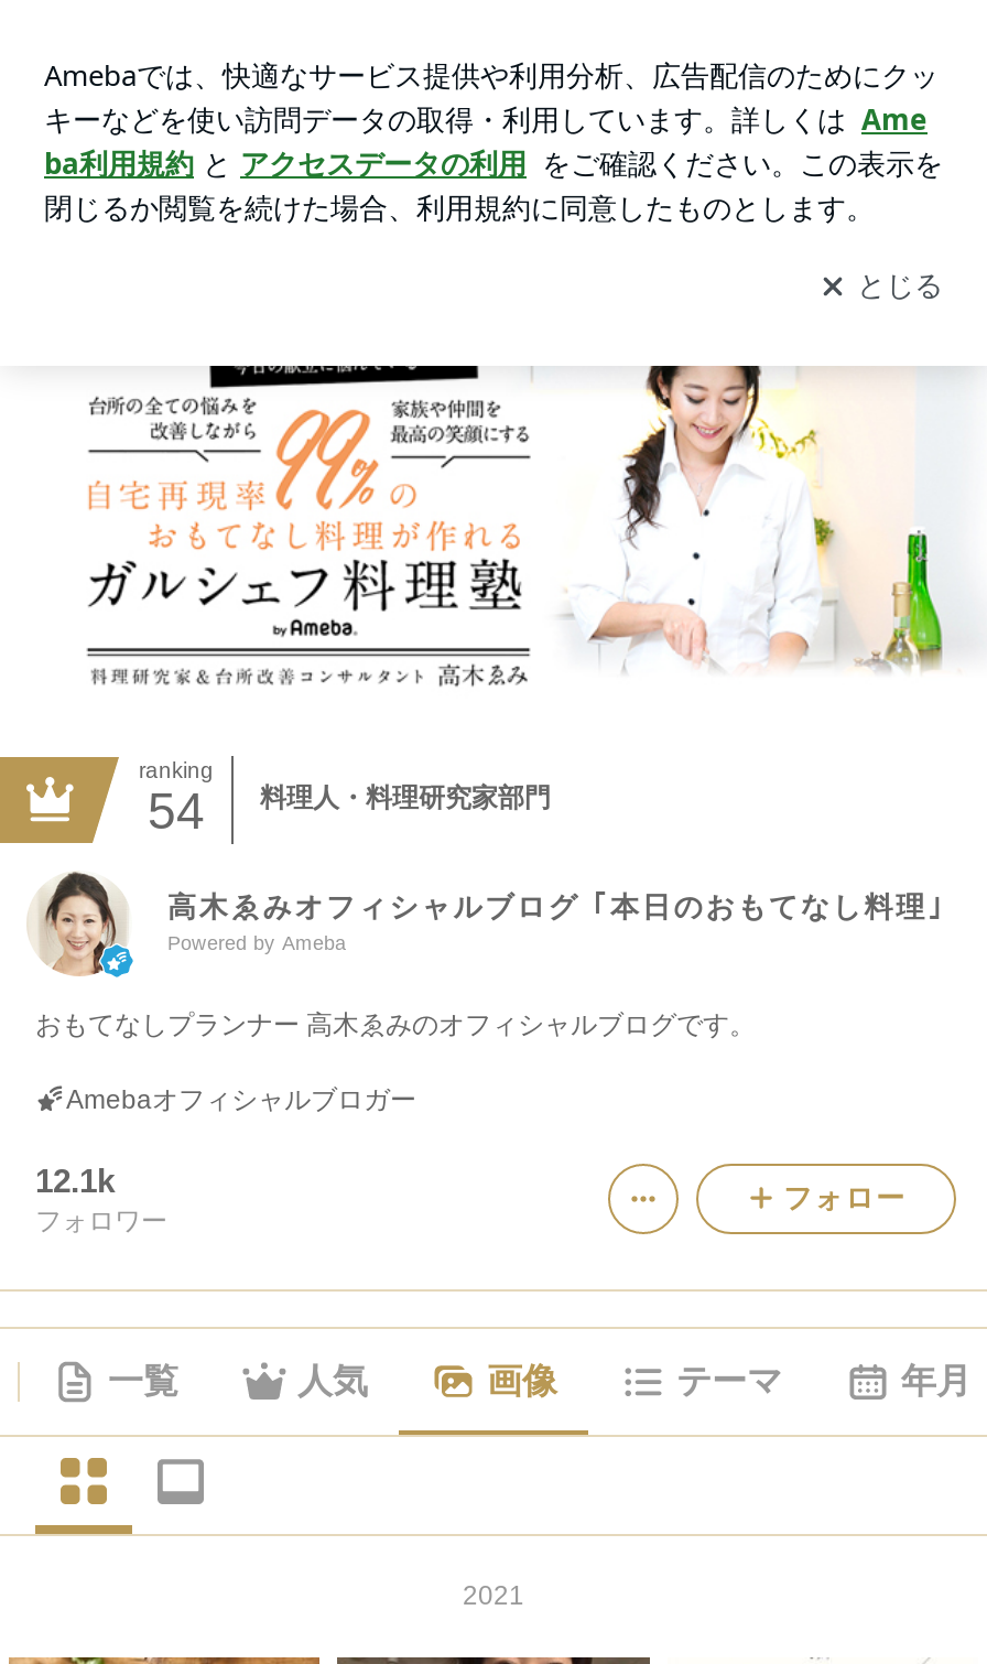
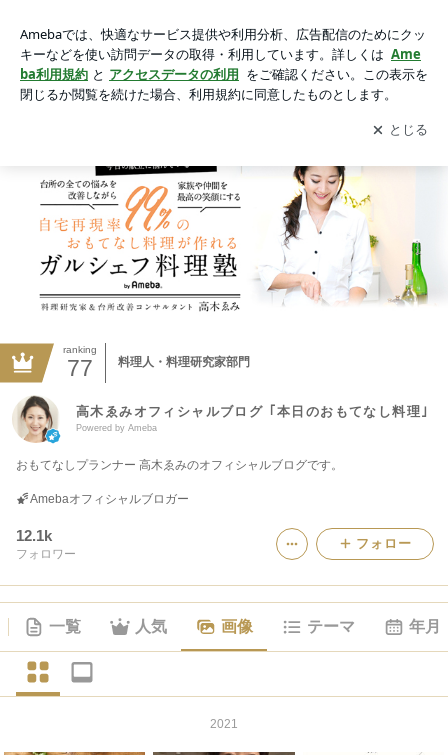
[148,782,551,840] 54 料理人・料理研究家部門 -> [67,355,250,381] 77 料理人・料理研究家部門

